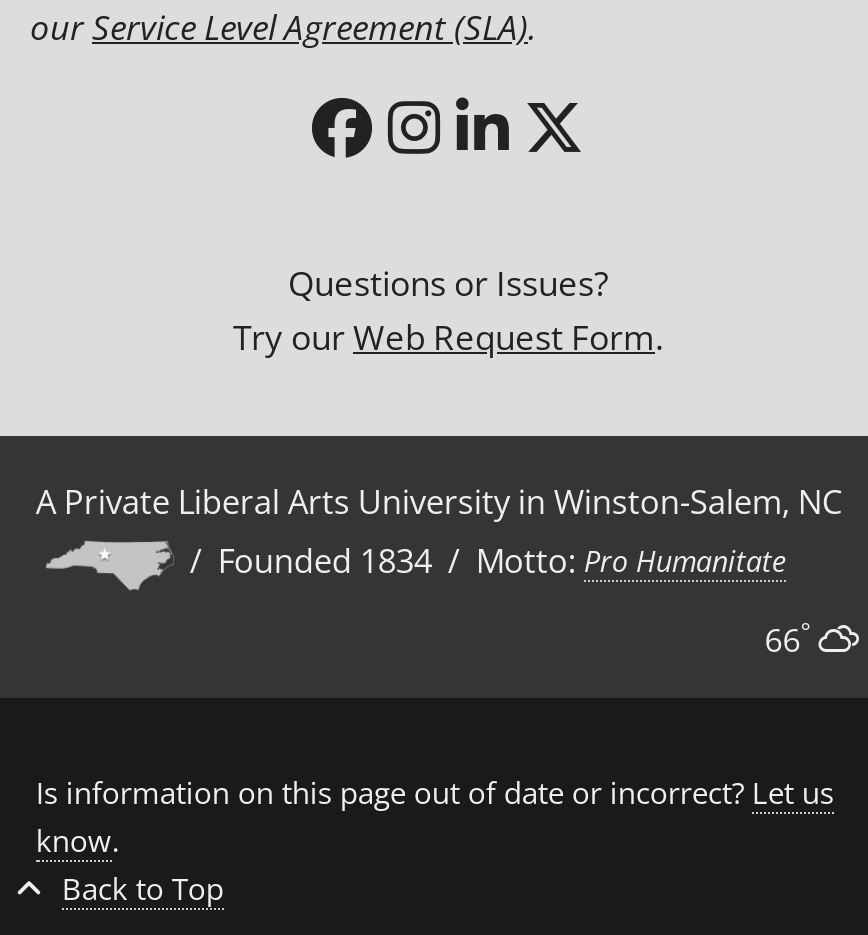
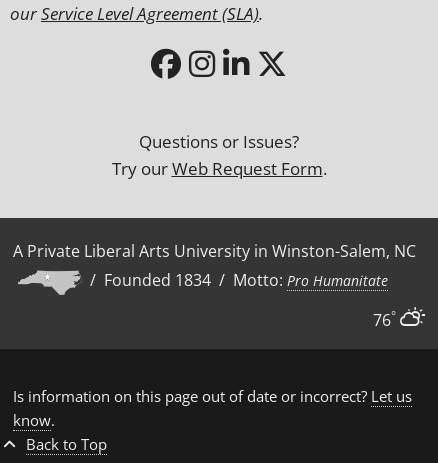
[764,613,810,661] 66° -> [373,307,396,331] 76°

